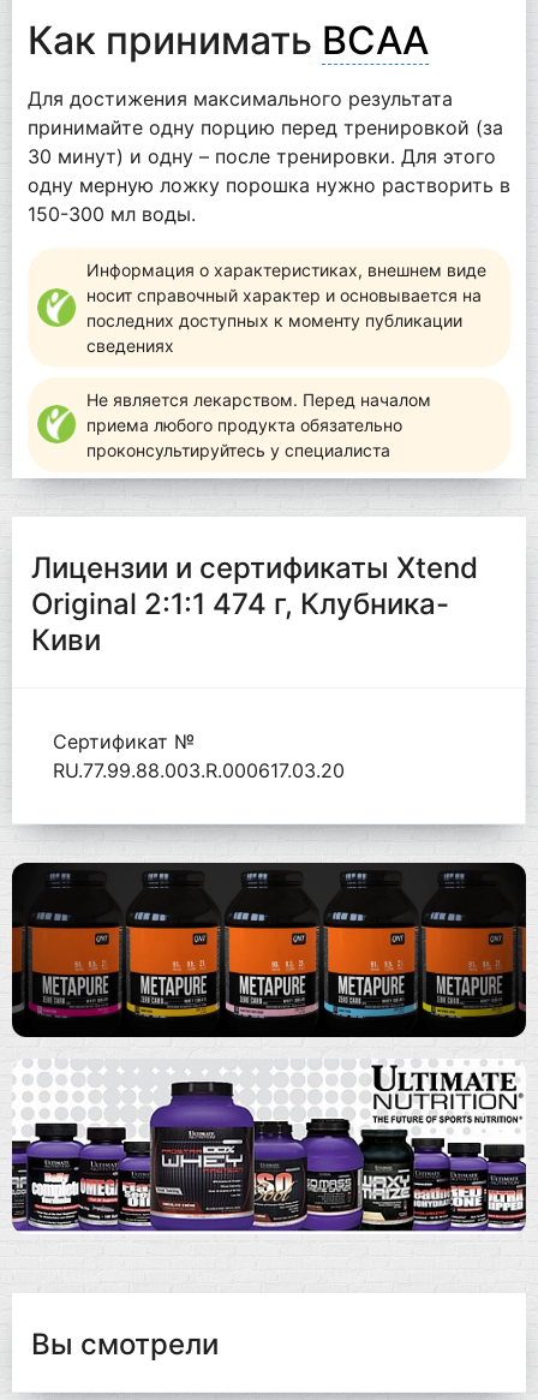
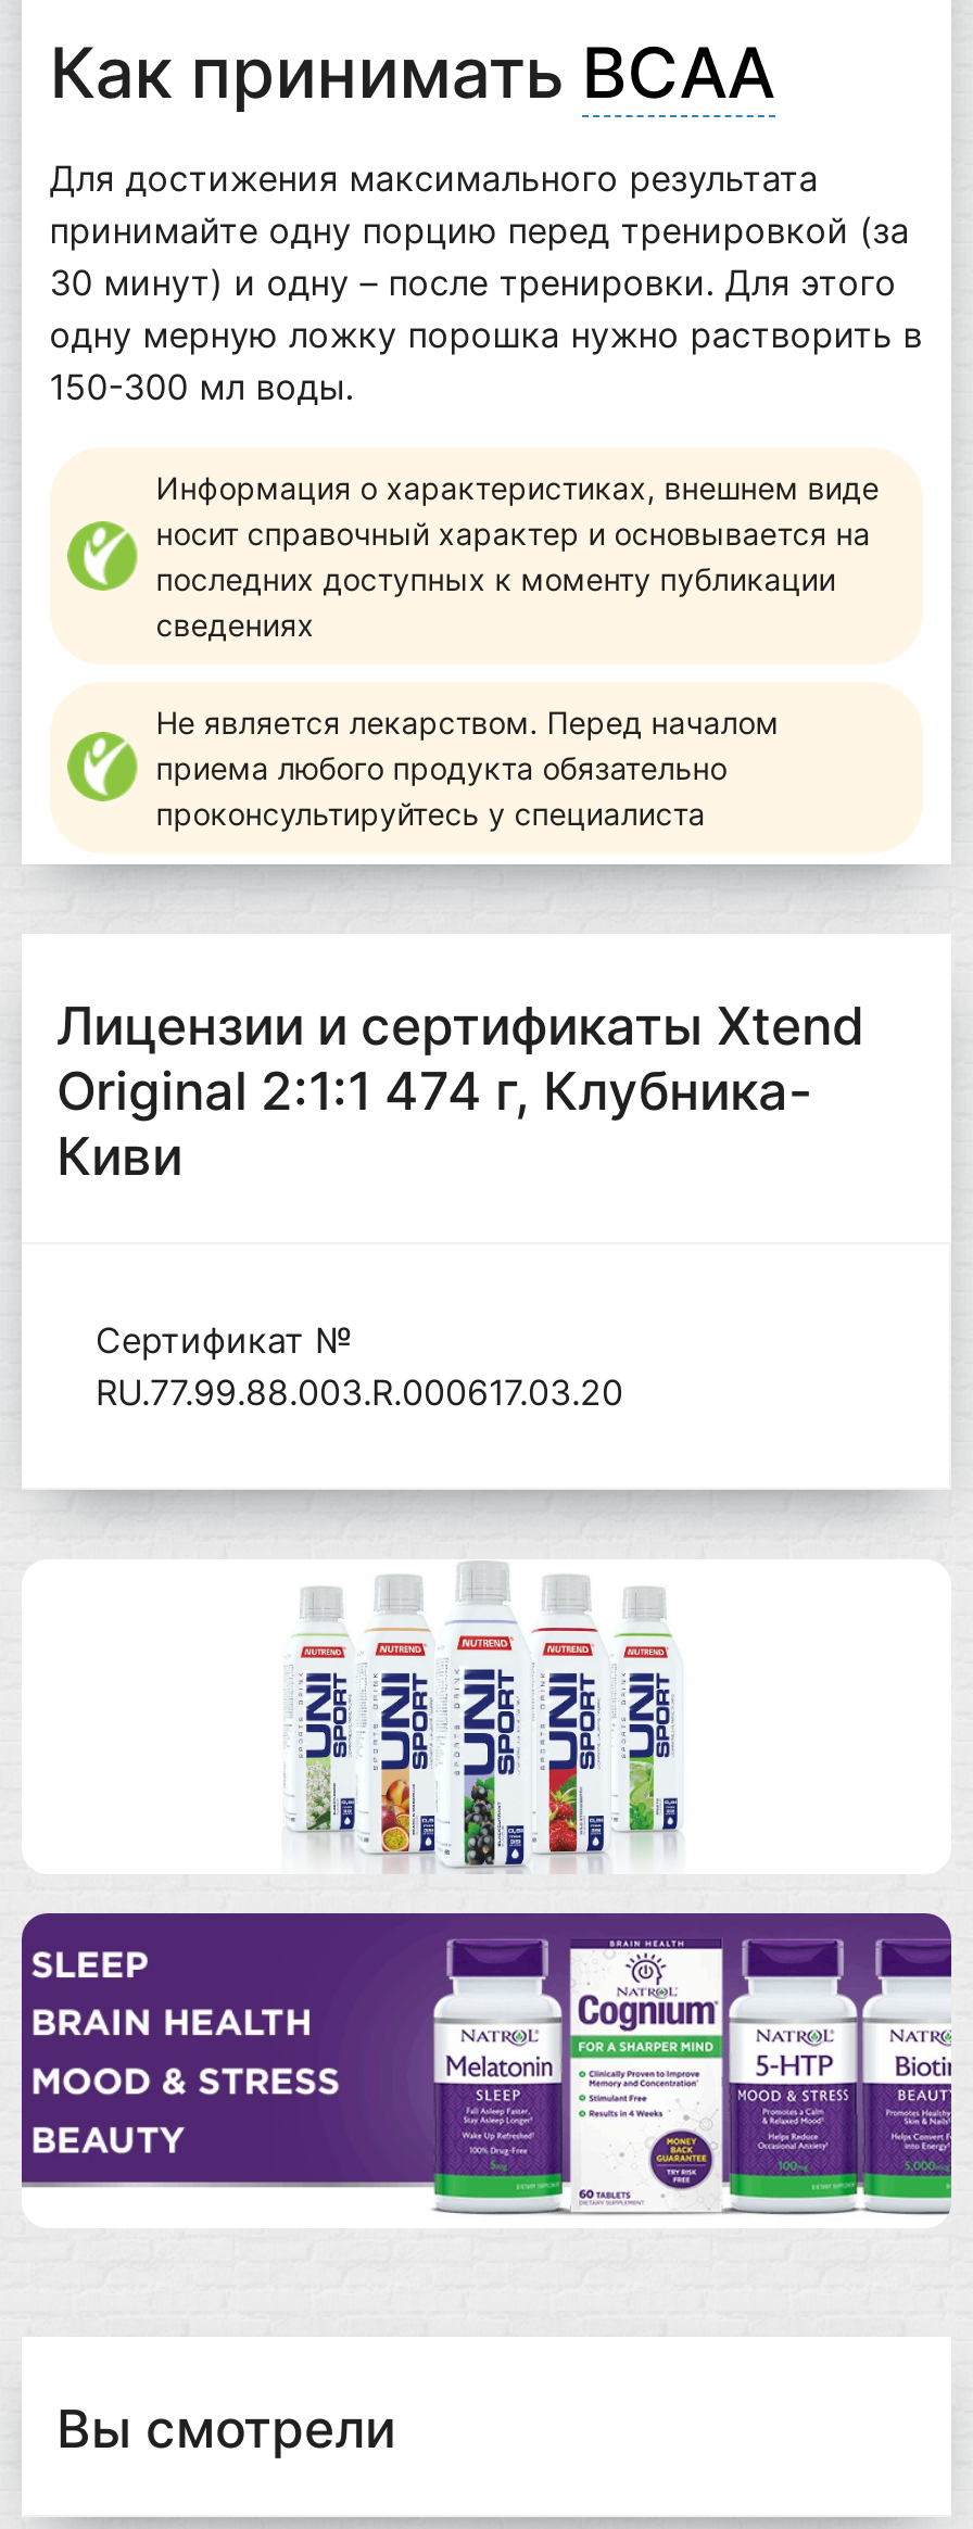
[11,862,527,1038] [image] -> [22,1559,951,1874] [image]
[11,1058,527,1232] [image] -> [20,1909,953,2226] [image]

